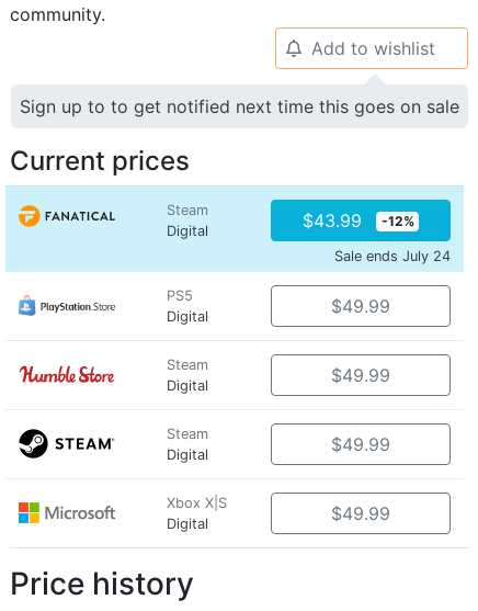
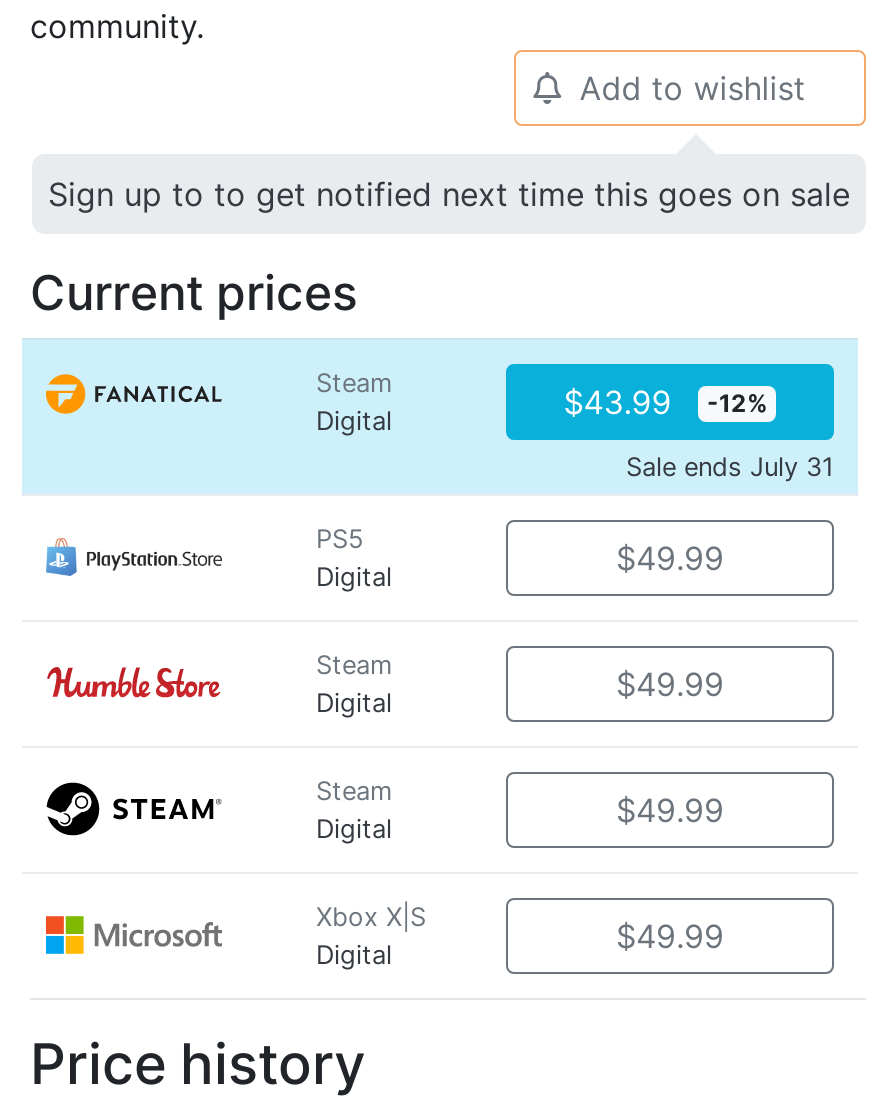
[334,248,451,264] Sale ends July 24 -> [626,452,834,482] Sale ends July 31

